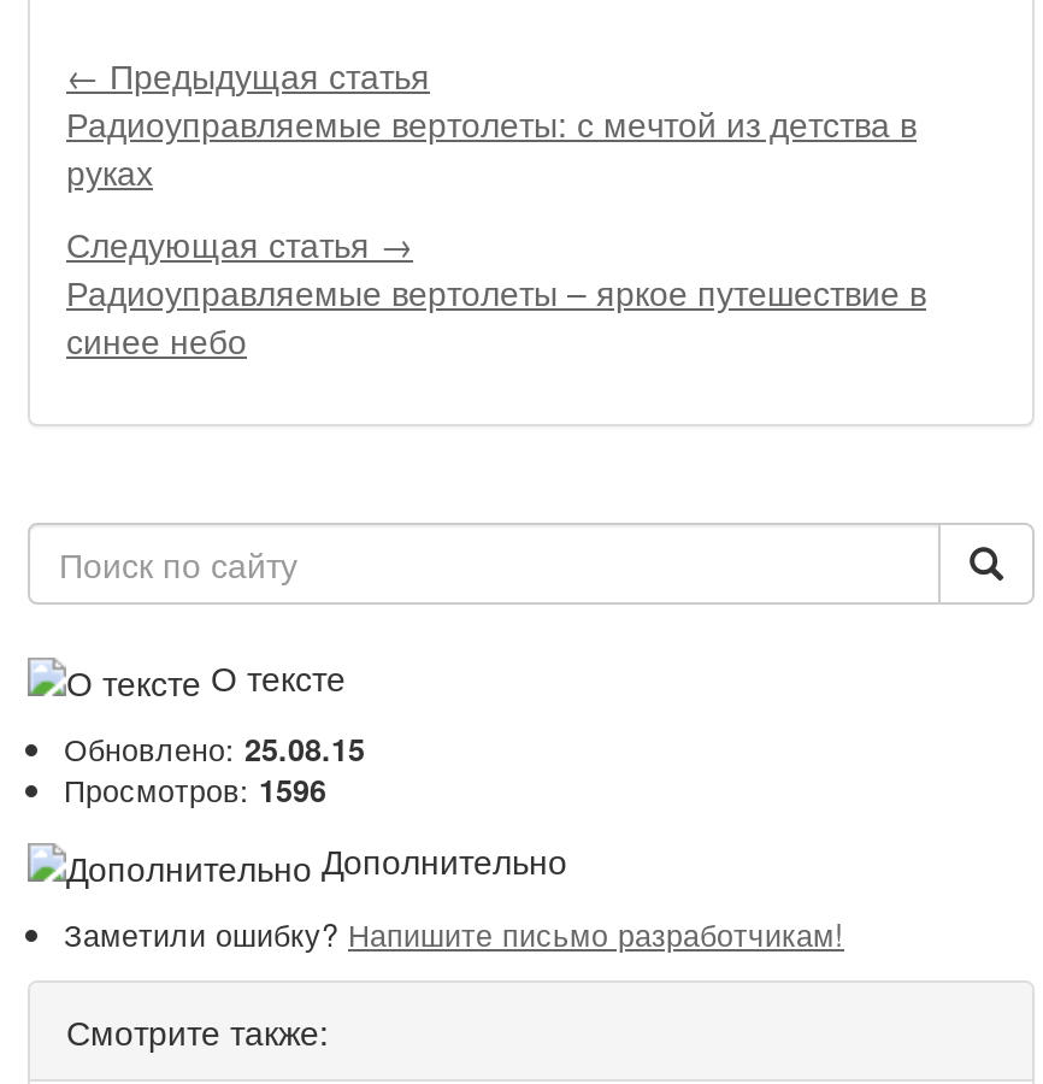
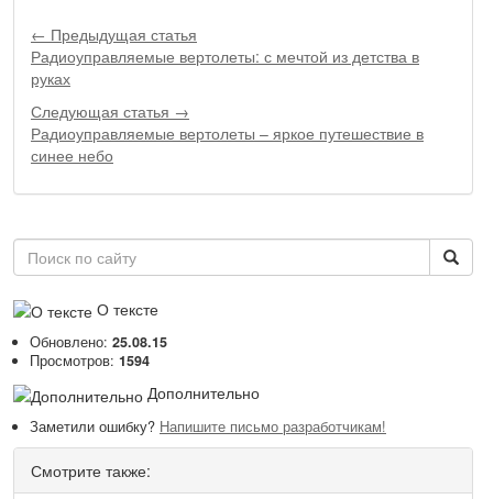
[64,769,326,813] Просмотров: 1596 -> [30,351,150,371] Просмотров: 1594

